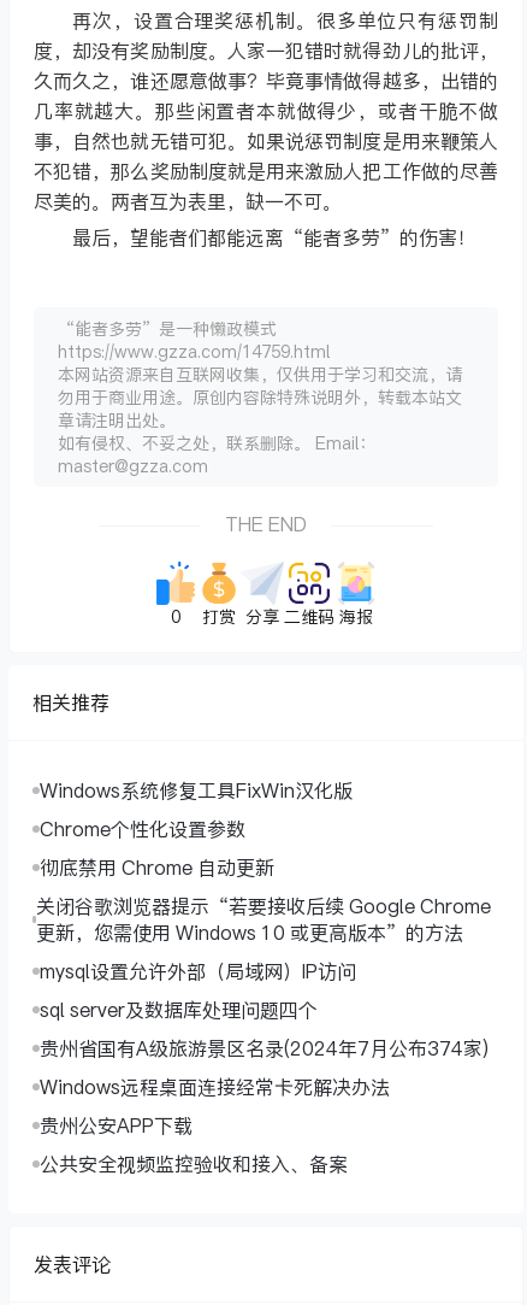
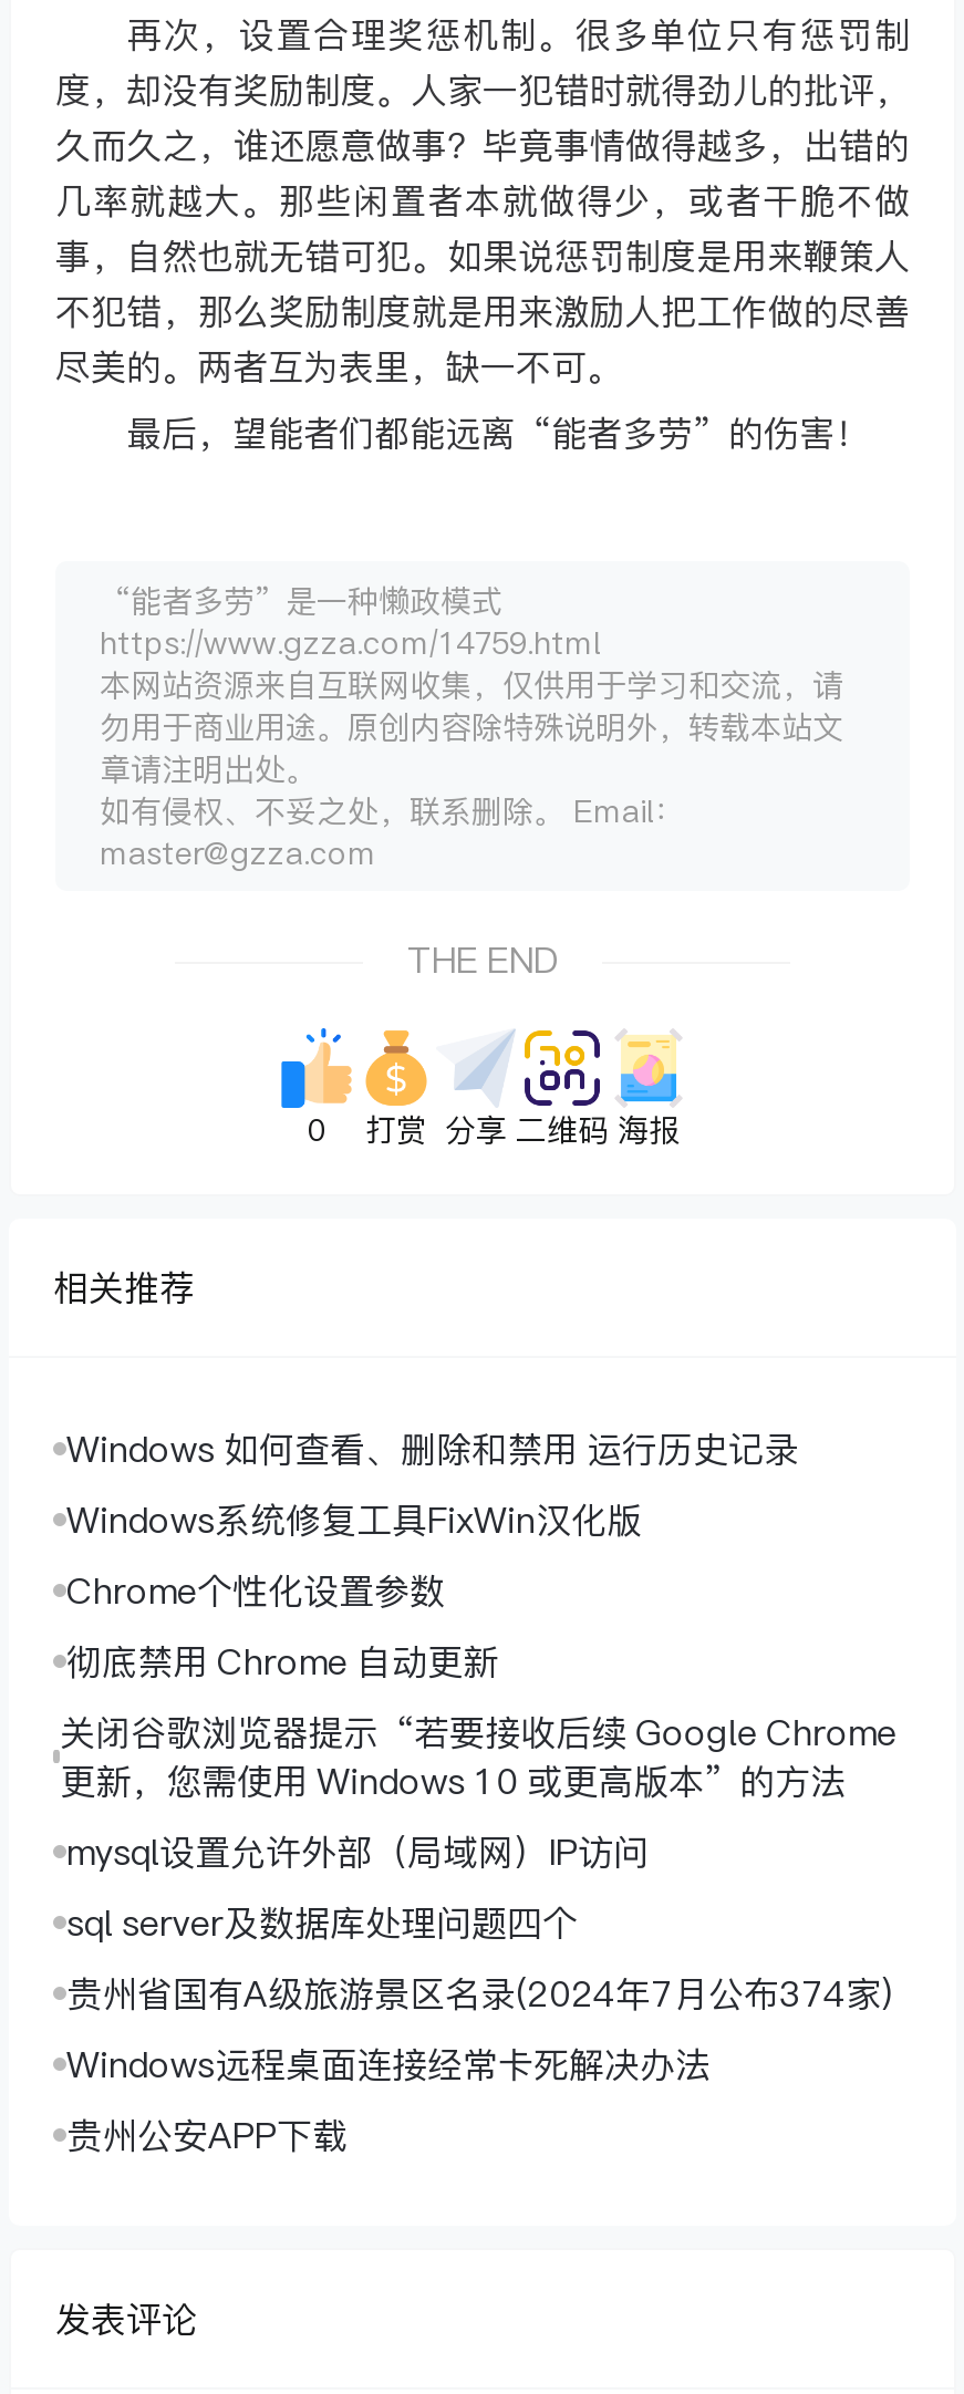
none -> [66,1424,799,1473] Windows 如何查看、删除和禁用 运行历史记录
moved [36,777,491,1139] -> [60,1495,897,2159]: Windows系统修复工具FixWin汉化版 | Chrome个性化设置参数 | 彻底禁用 Chrome 自动更新 | ... | Windows远程桌面连接经常卡死解决办法 | 贵州公安APP下载
[40,1151,348,1177] 公共安全视频监控验收和接入、备案 -> none

